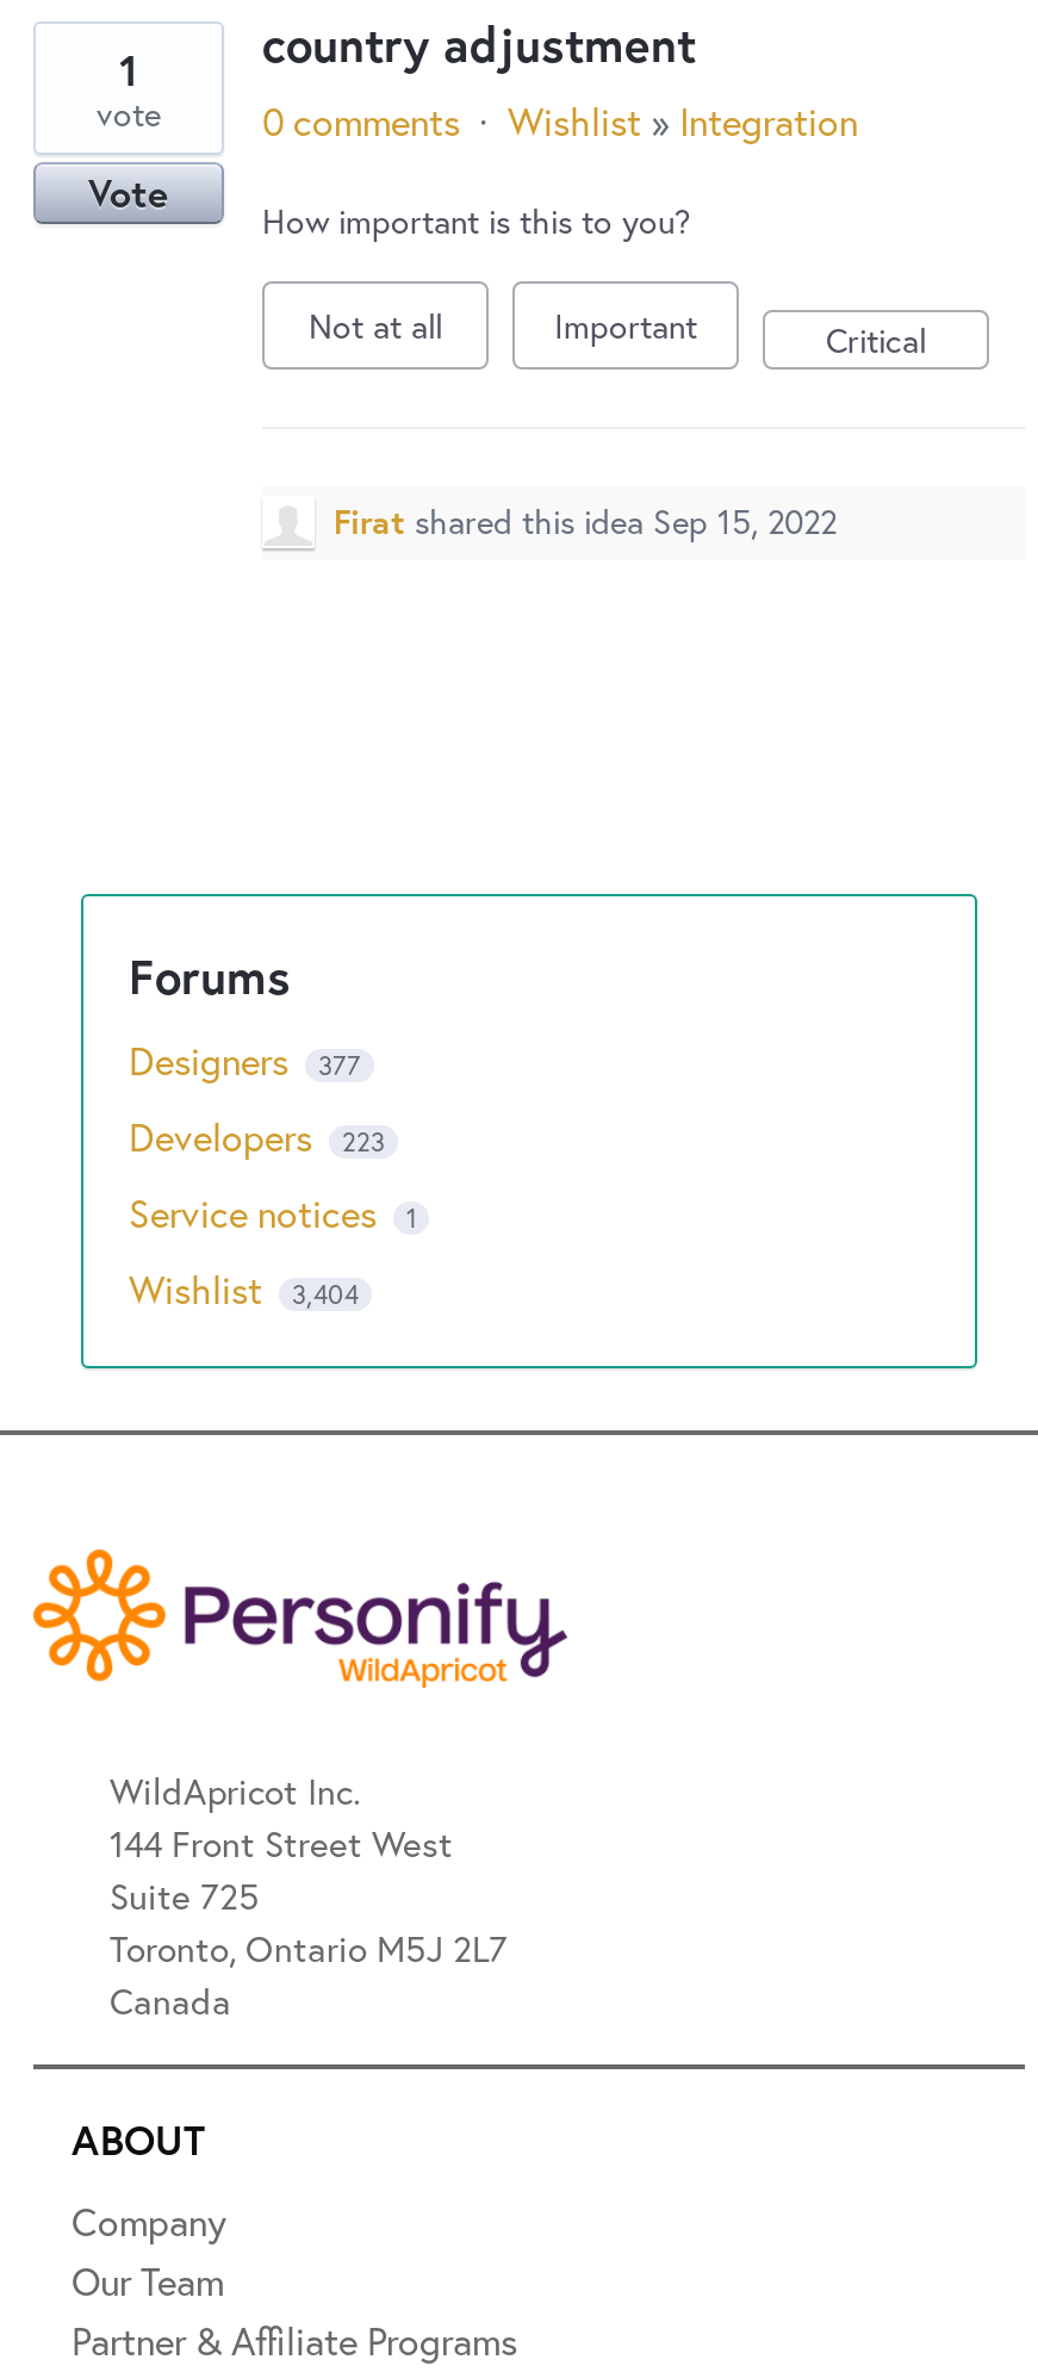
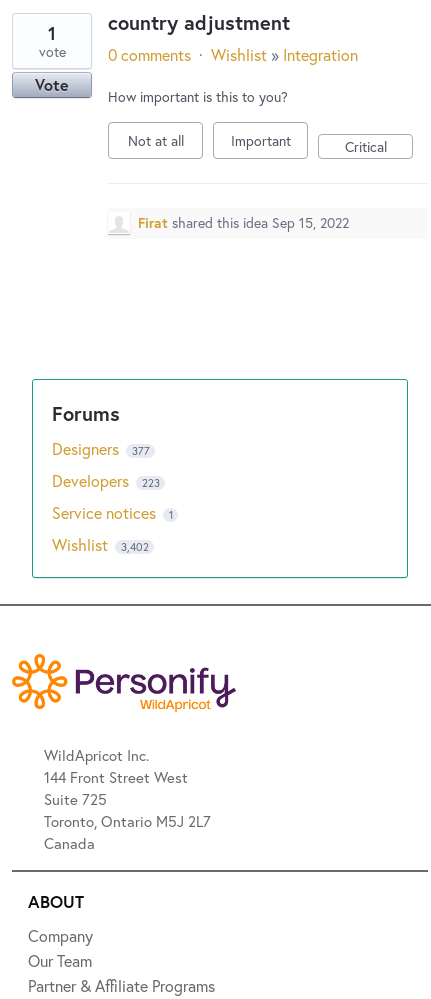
[129,1263,359,1314] Wishlist 3,404 -> [52,534,148,555] Wishlist 3,402

